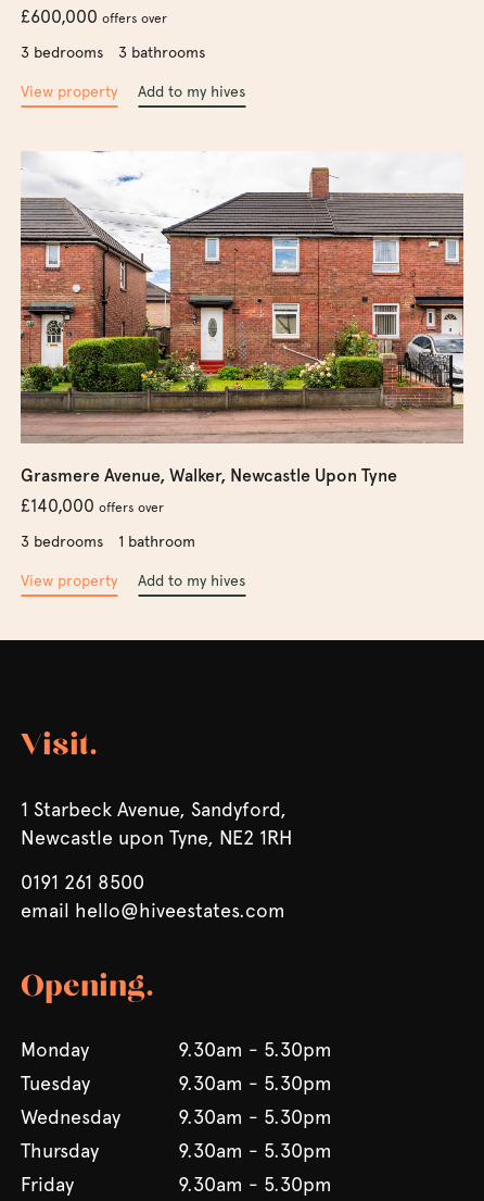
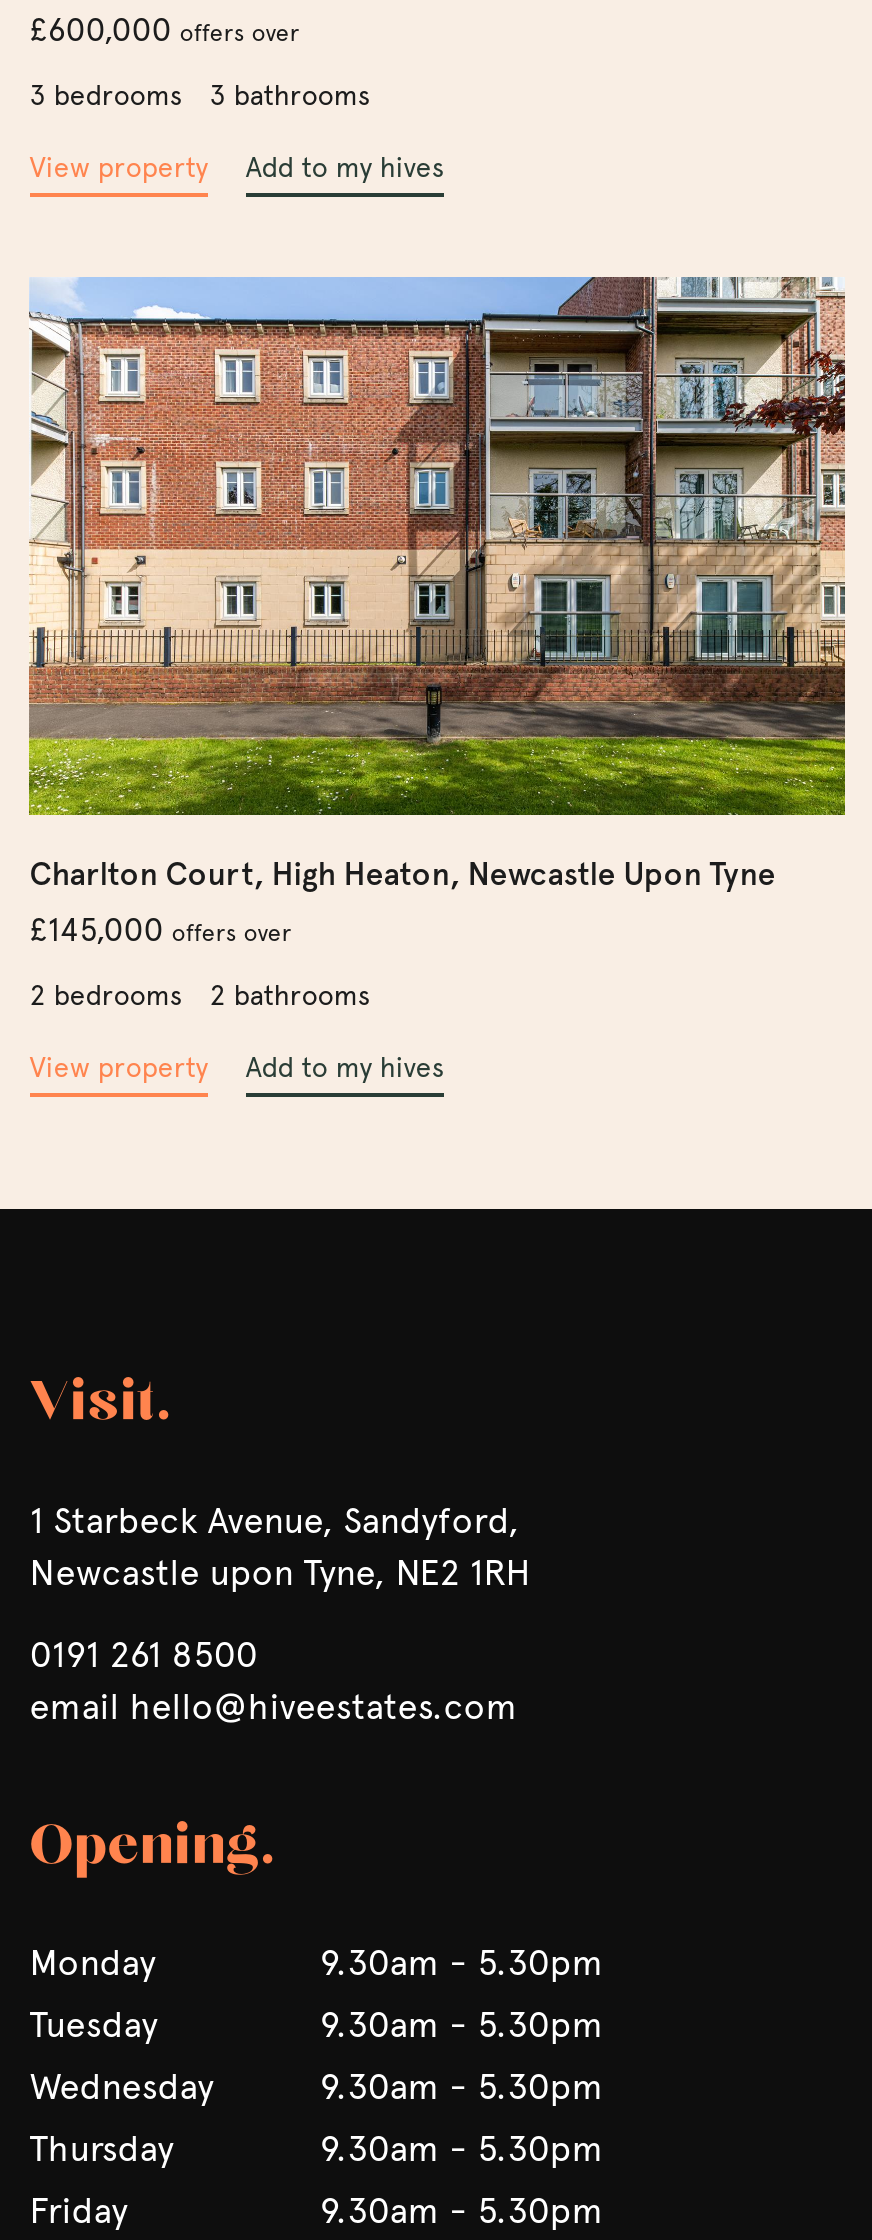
[20,151,464,486] [image] | Grasmere Avenue, Walker, Newcastle Upon Tyne -> [27,275,847,894] [image] | Charlton Court, High Heaton, Newcastle Upon Tyne
[21,496,164,517] £140,000 offers over -> [29,912,291,950] £145,000 offers over
[21,533,196,550] 3 bedrooms | 1 bathroom -> [29,980,369,1012] 2 bedrooms | 2 bathrooms

